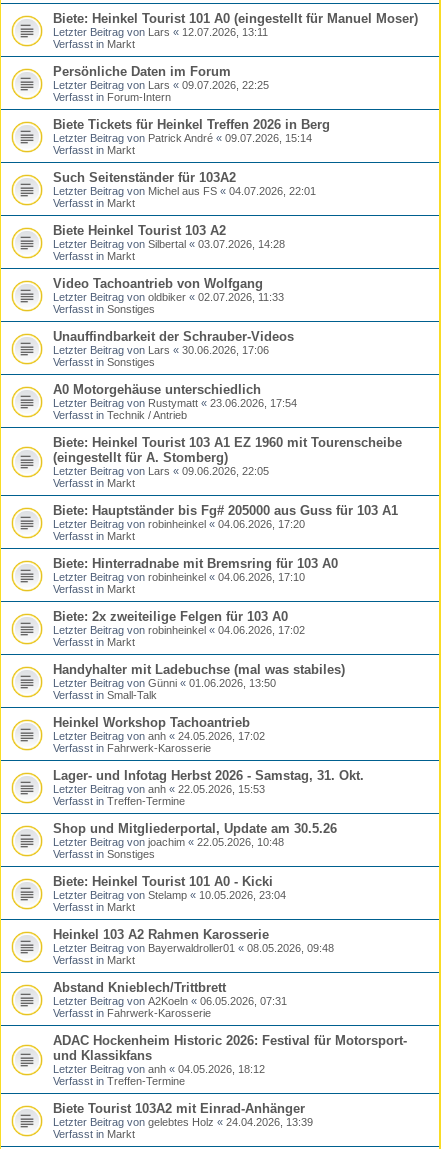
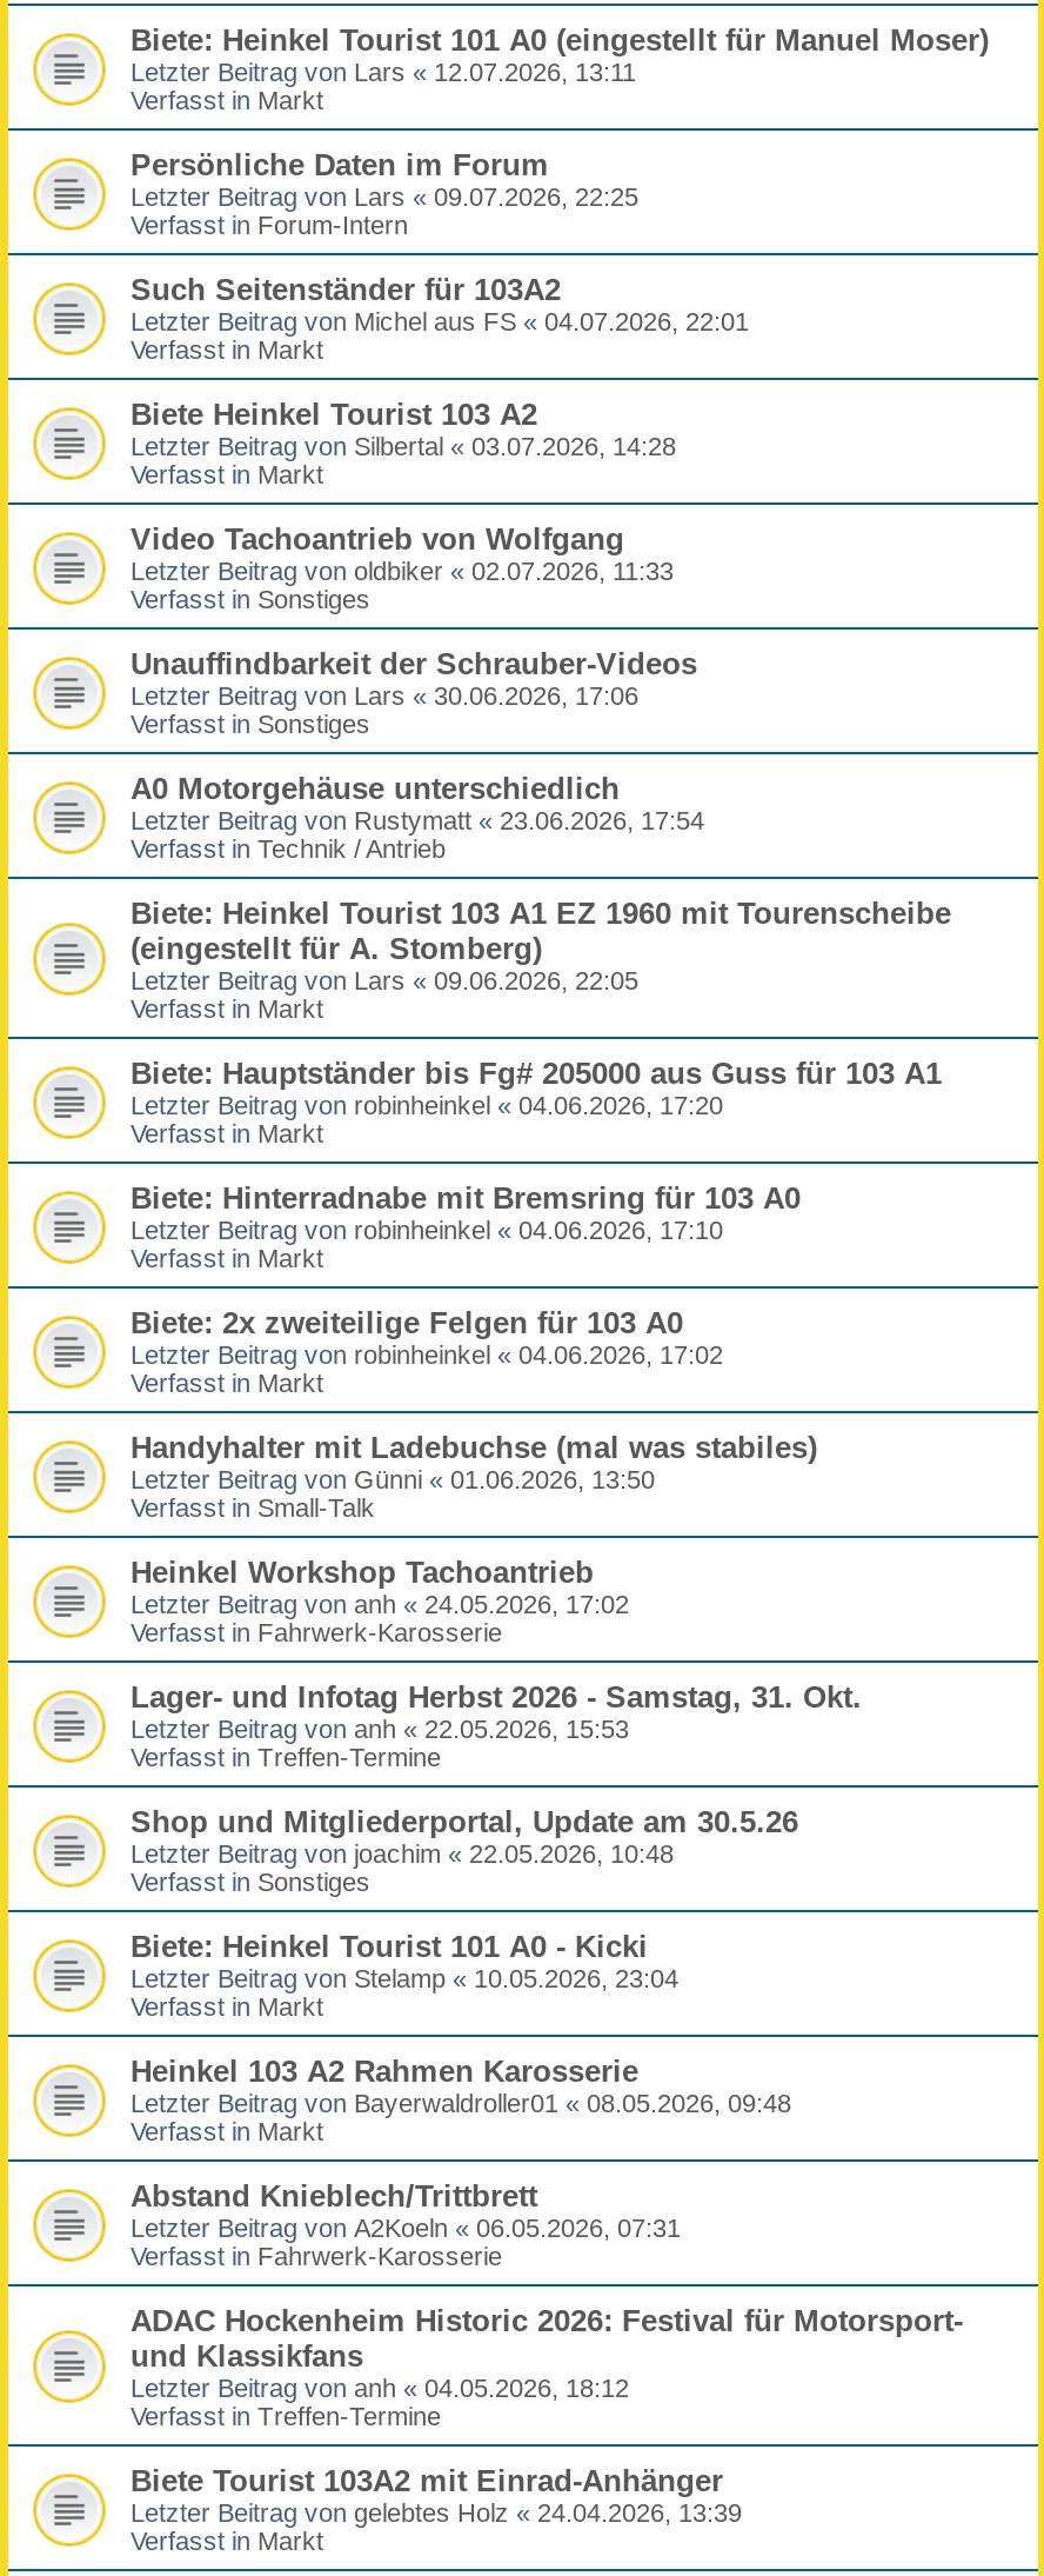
[53,116,330,155] Biete Tickets für Heinkel Treffen 2026 in Berg | Letzter Beitrag von Patrick André «09.07.2026, 15:14 | Verfasst in Markt -> none

